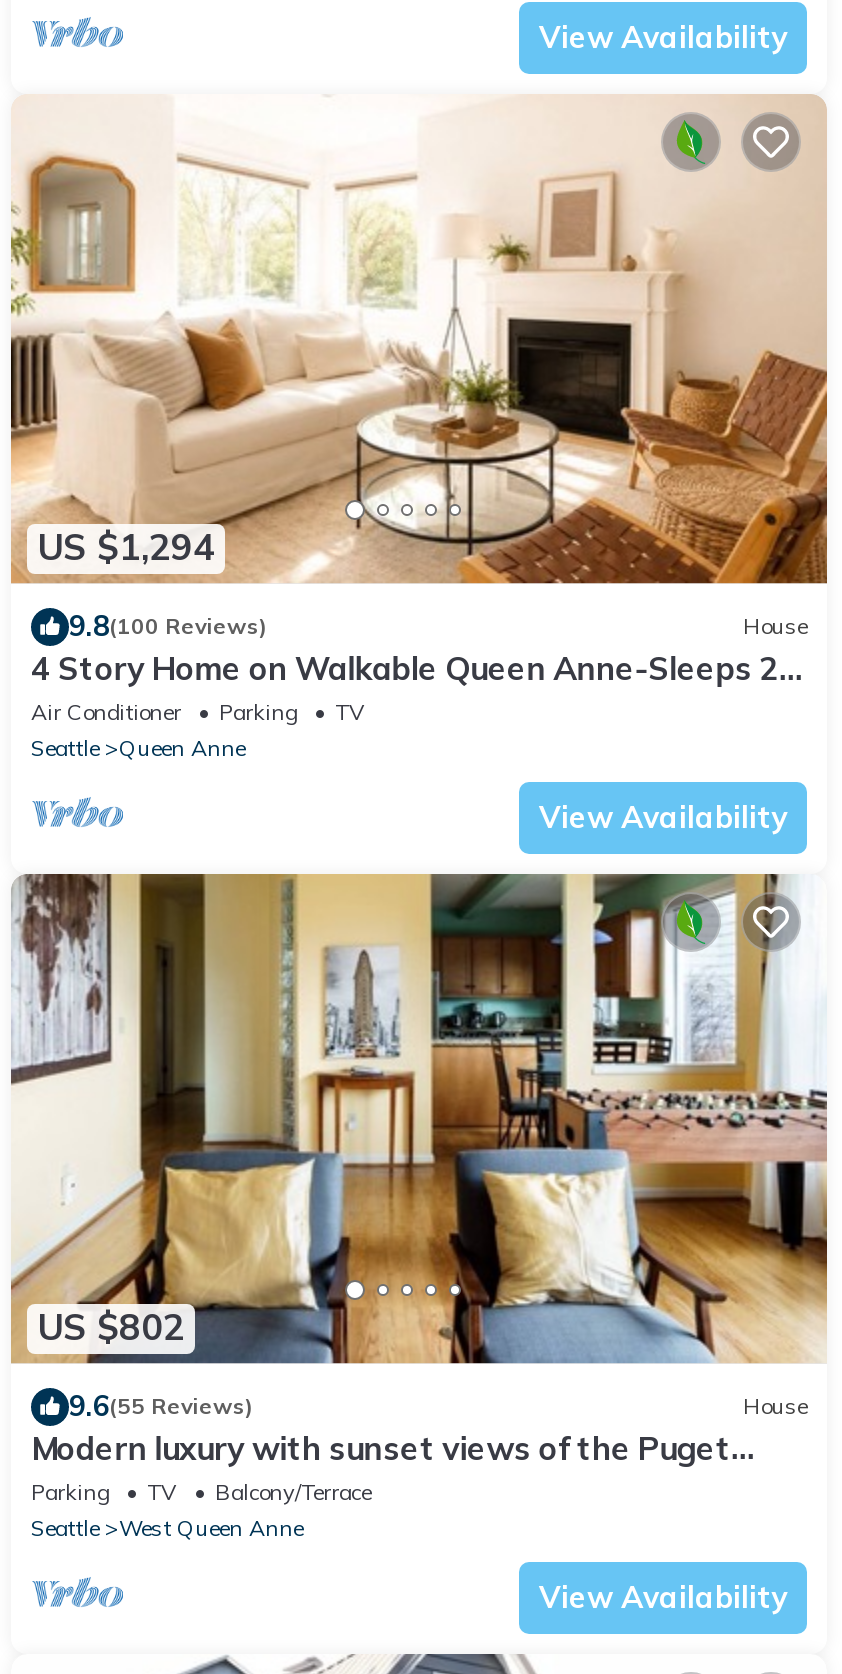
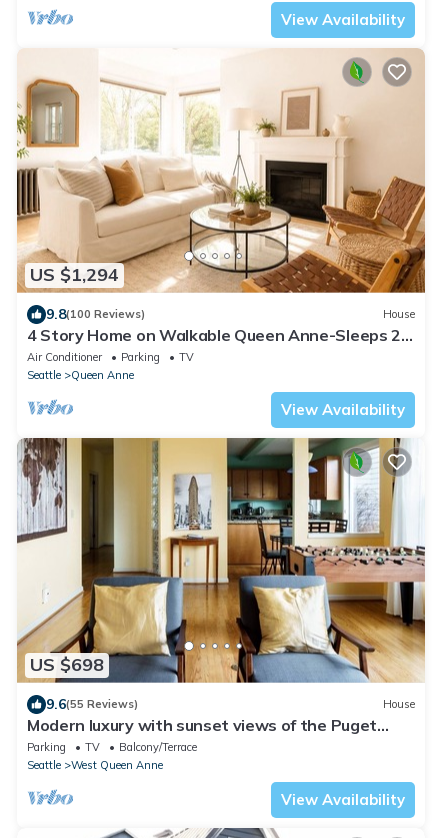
[37,1304,185,1350] US $802 -> [30,653,104,676] US $698

